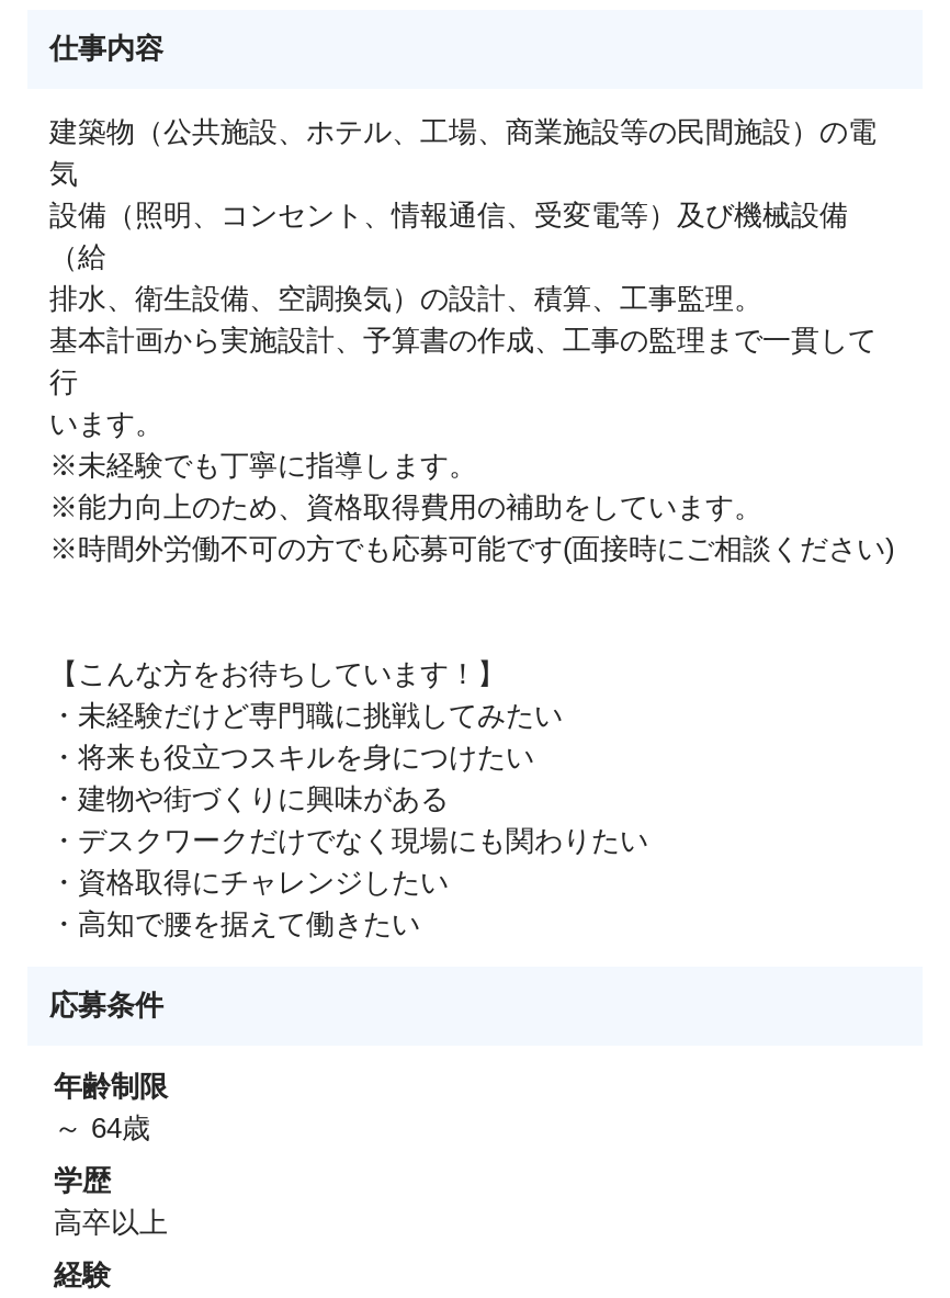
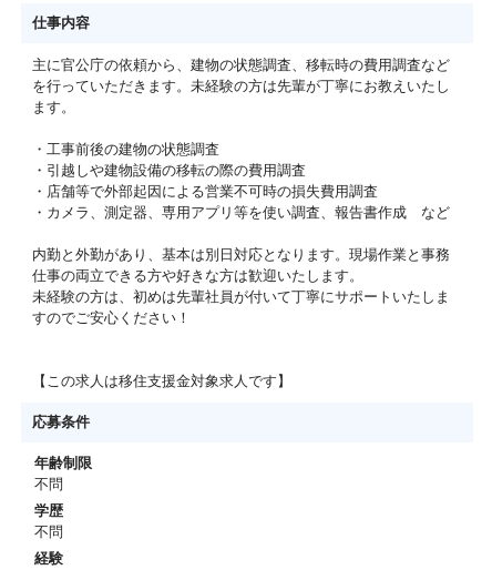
[49,115,894,565] 建築物（公共施設、ホテル、工場、商業施設等の民間施設）の電 | 気 | 設備（照明、コンセント、情報通信、受変電等）及び機械設備 | （給 | 排水、衛生設備、空調換気）の設計、積算、工事監理。 | 基本計画から実施設計、予算書の作成、工事の監理まで一貫して | 行 | います。 | ※未経験でも丁寧に指導します。 | ※能力向上のため、資格取得費用の補助をしています。 | ※時間外労働不可の方でも応募可能です(面接時にご相談ください) -> [32,57,450,326] 主に官公庁の依頼から、建物の状態調査、移転時の費用調査など | を行っていただきます。未経験の方は先輩が丁寧にお教えいたし | ます。 | ・工事前後の建物の状態調査 | ・引越しや建物設備の移転の際の費用調査 | ・店舗等で外部起因による営業不可時の損失費用調査 | ・カメラ、測定器、専用アプリ等を使い調査、報告書作成 など | 内勤と外勤があり、基本は別日対応となります。現場作業と事務 | 仕事の両立できる方や好きな方は歓迎いたします。 | 未経験の方は、初めは先輩社員が付いて丁寧にサポートいたしま | すのでご安心ください！
[49,657,648,940] 【こんな方をお待ちしています！】 | ・未経験だけど専門職に挑戦してみたい | ・将来も役立つスキルを身につけたい | ・建物や街づくりに興味がある | ・デスクワークだけでなく現場にも関わりたい | ・資格取得にチャレンジしたい | ・高知で腰を据えて働きたい -> [32,373,291,389] 【この求人は移住支援金対象求人です】
[54,1111,150,1144] ～ 64歳 -> [34,476,63,492] 不問
[54,1206,168,1239] 高卒以上 -> [34,523,63,540] 不問

